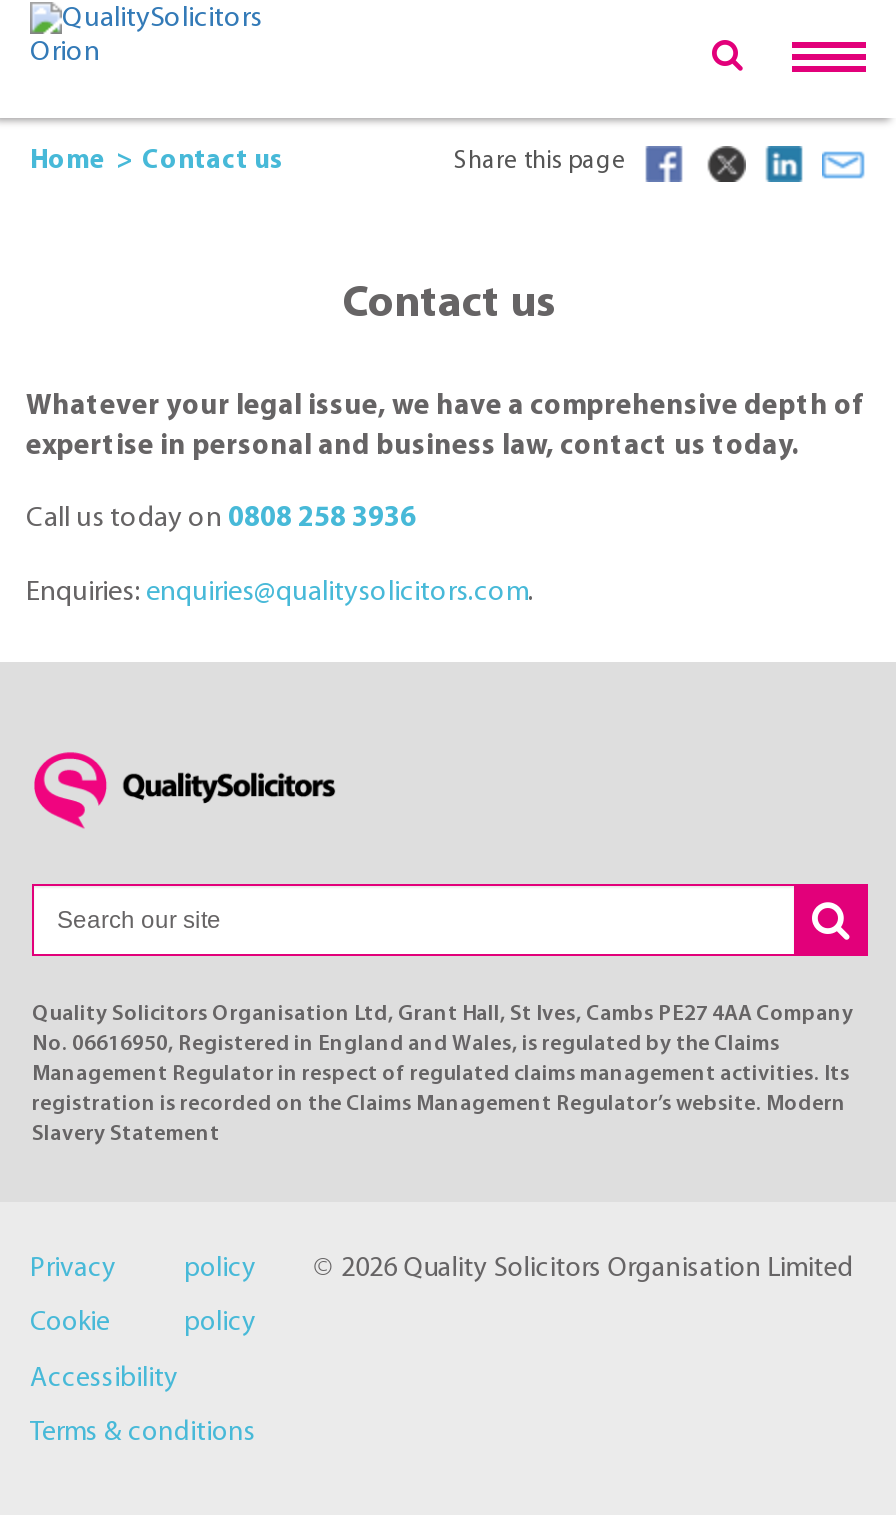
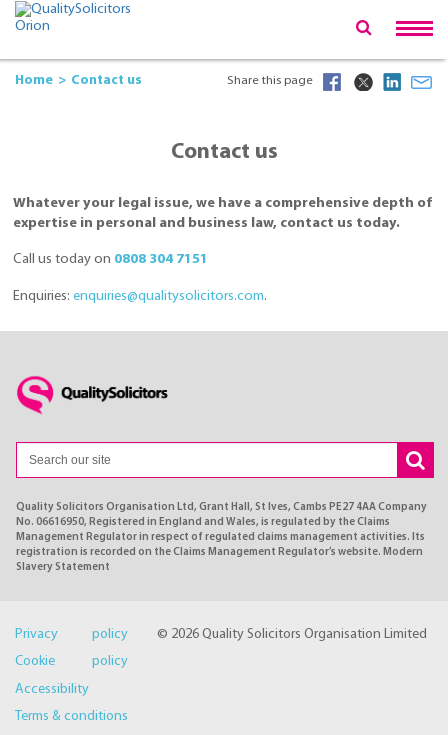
[26,505,416,535] Call us today on 0808 258 3936 -> [13,252,208,267] Call us today on 0808 304 7151

